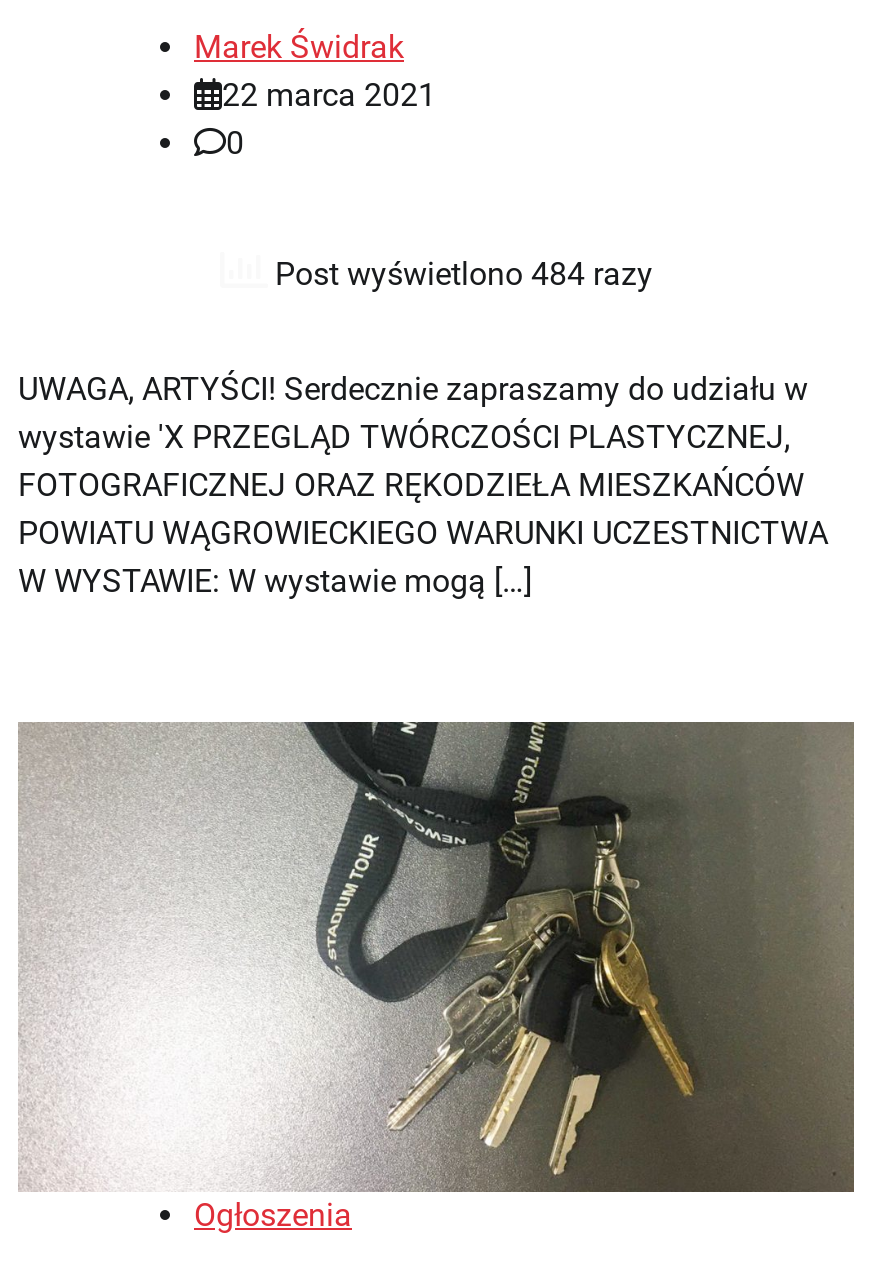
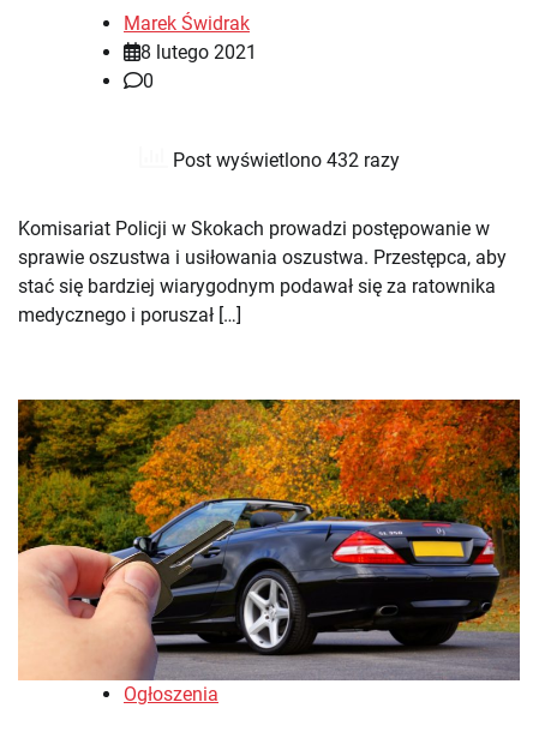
[222,77,436,115] 22 marca 2021 -> [140,41,257,63] 8 lutego 2021
[267,256,653,294] Post wyświetlono 484 razy -> [167,148,399,171] Post wyświetlono 432 razy
[18,371,828,601] UWAGA, ARTYŚCI! Serdecznie zapraszamy do udziału w | wystawie 'X PRZEGLĄD TWÓRCZOŚCI PLASTYCZNEJ, | FOTOGRAFICZNEJ ORAZ RĘKODZIEŁA MIESZKAŃCÓW | POWIATU WĄGROWIECKIEGO WARUNKI UCZESTNICTWA | W WYSTAWIE: W wystawie mogą […] -> [18,217,507,326] Komisariat Policji w Skokach prowadzi postępowanie w | sprawie oszustwa i usiłowania oszustwa. Przestępca, aby | stać się bardziej wiarygodnym podawał się za ratownika | medycznego i poruszał […]
[18,719,856,1193] [image] -> [17,398,521,680] [image]

